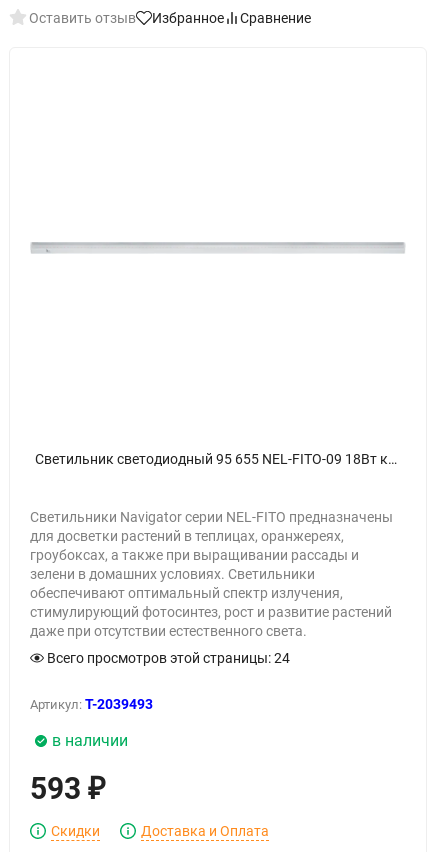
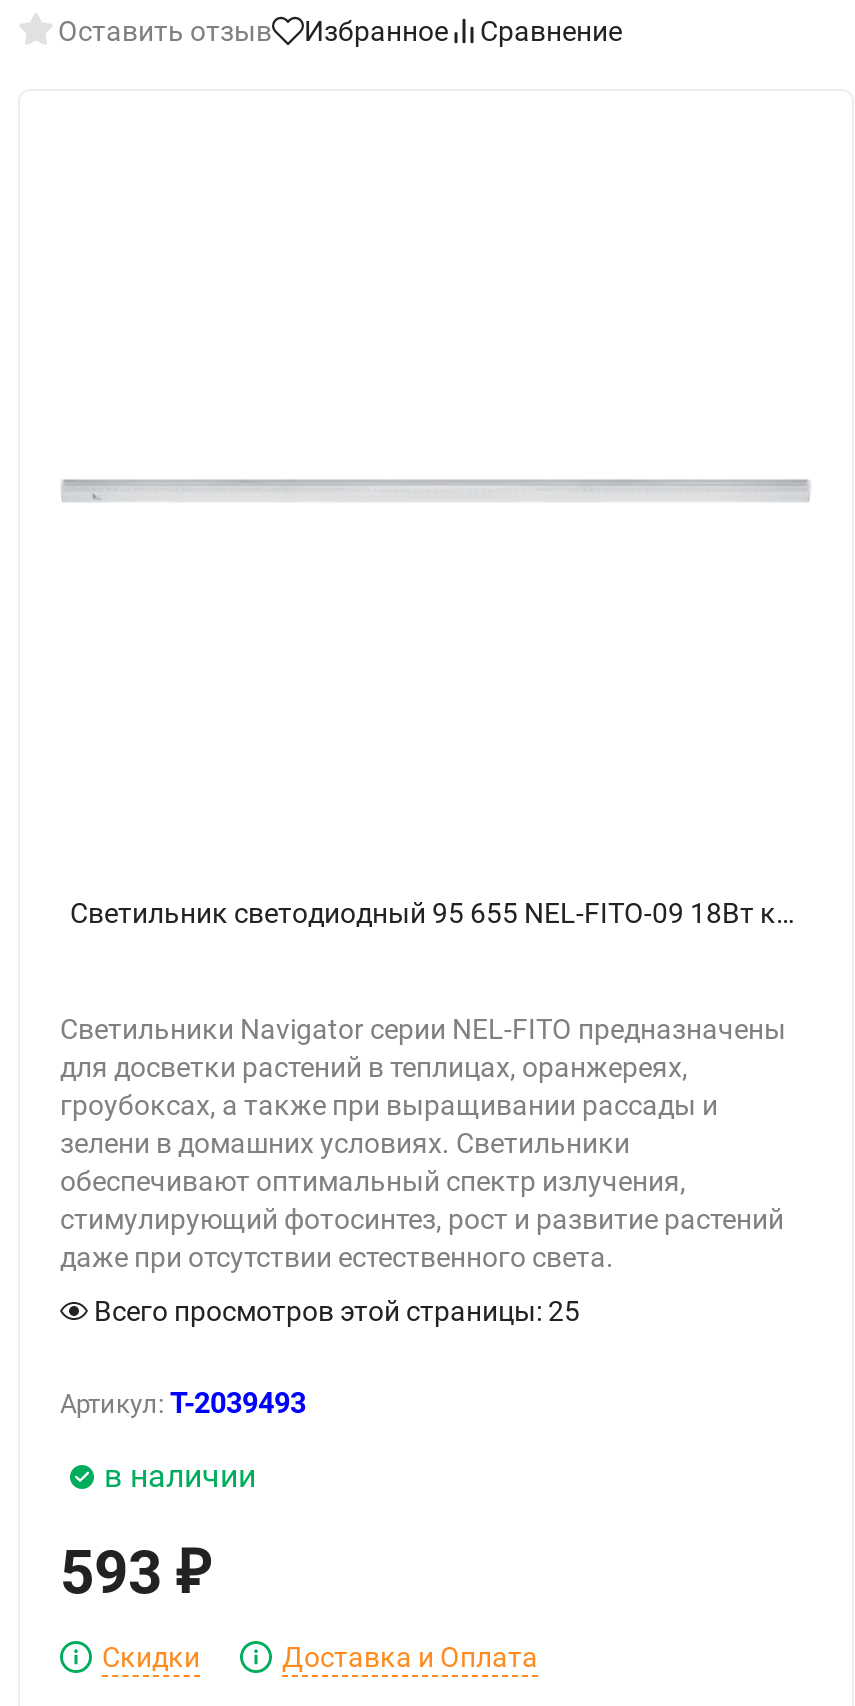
[44,650,290,666] Всего просмотров этой страницы: 24 -> [88,1295,580,1327] Всего просмотров этой страницы: 25

